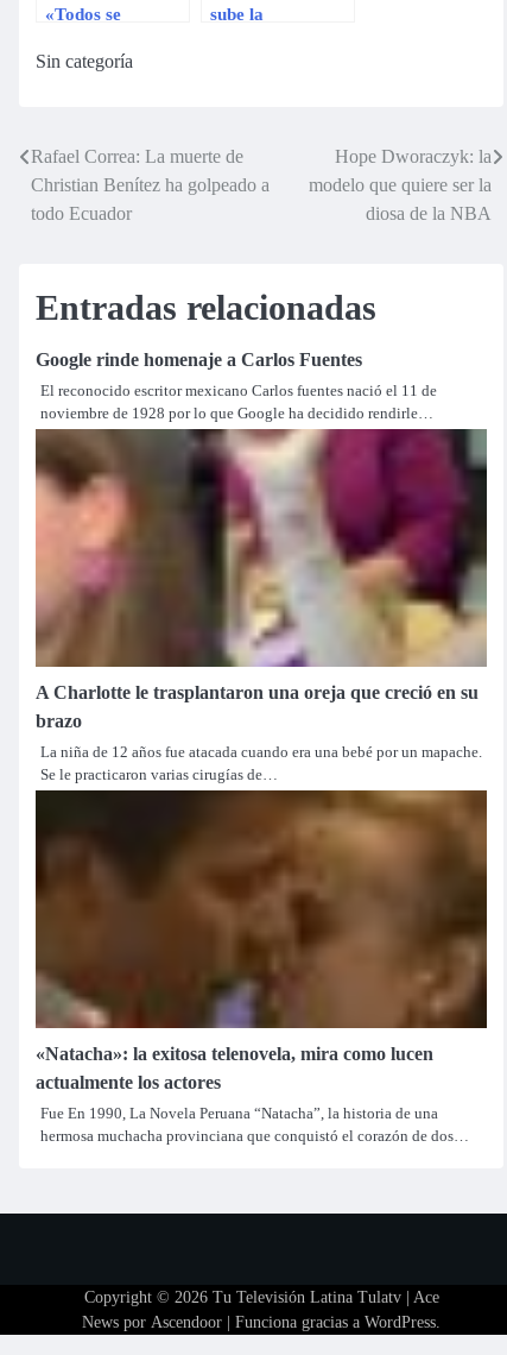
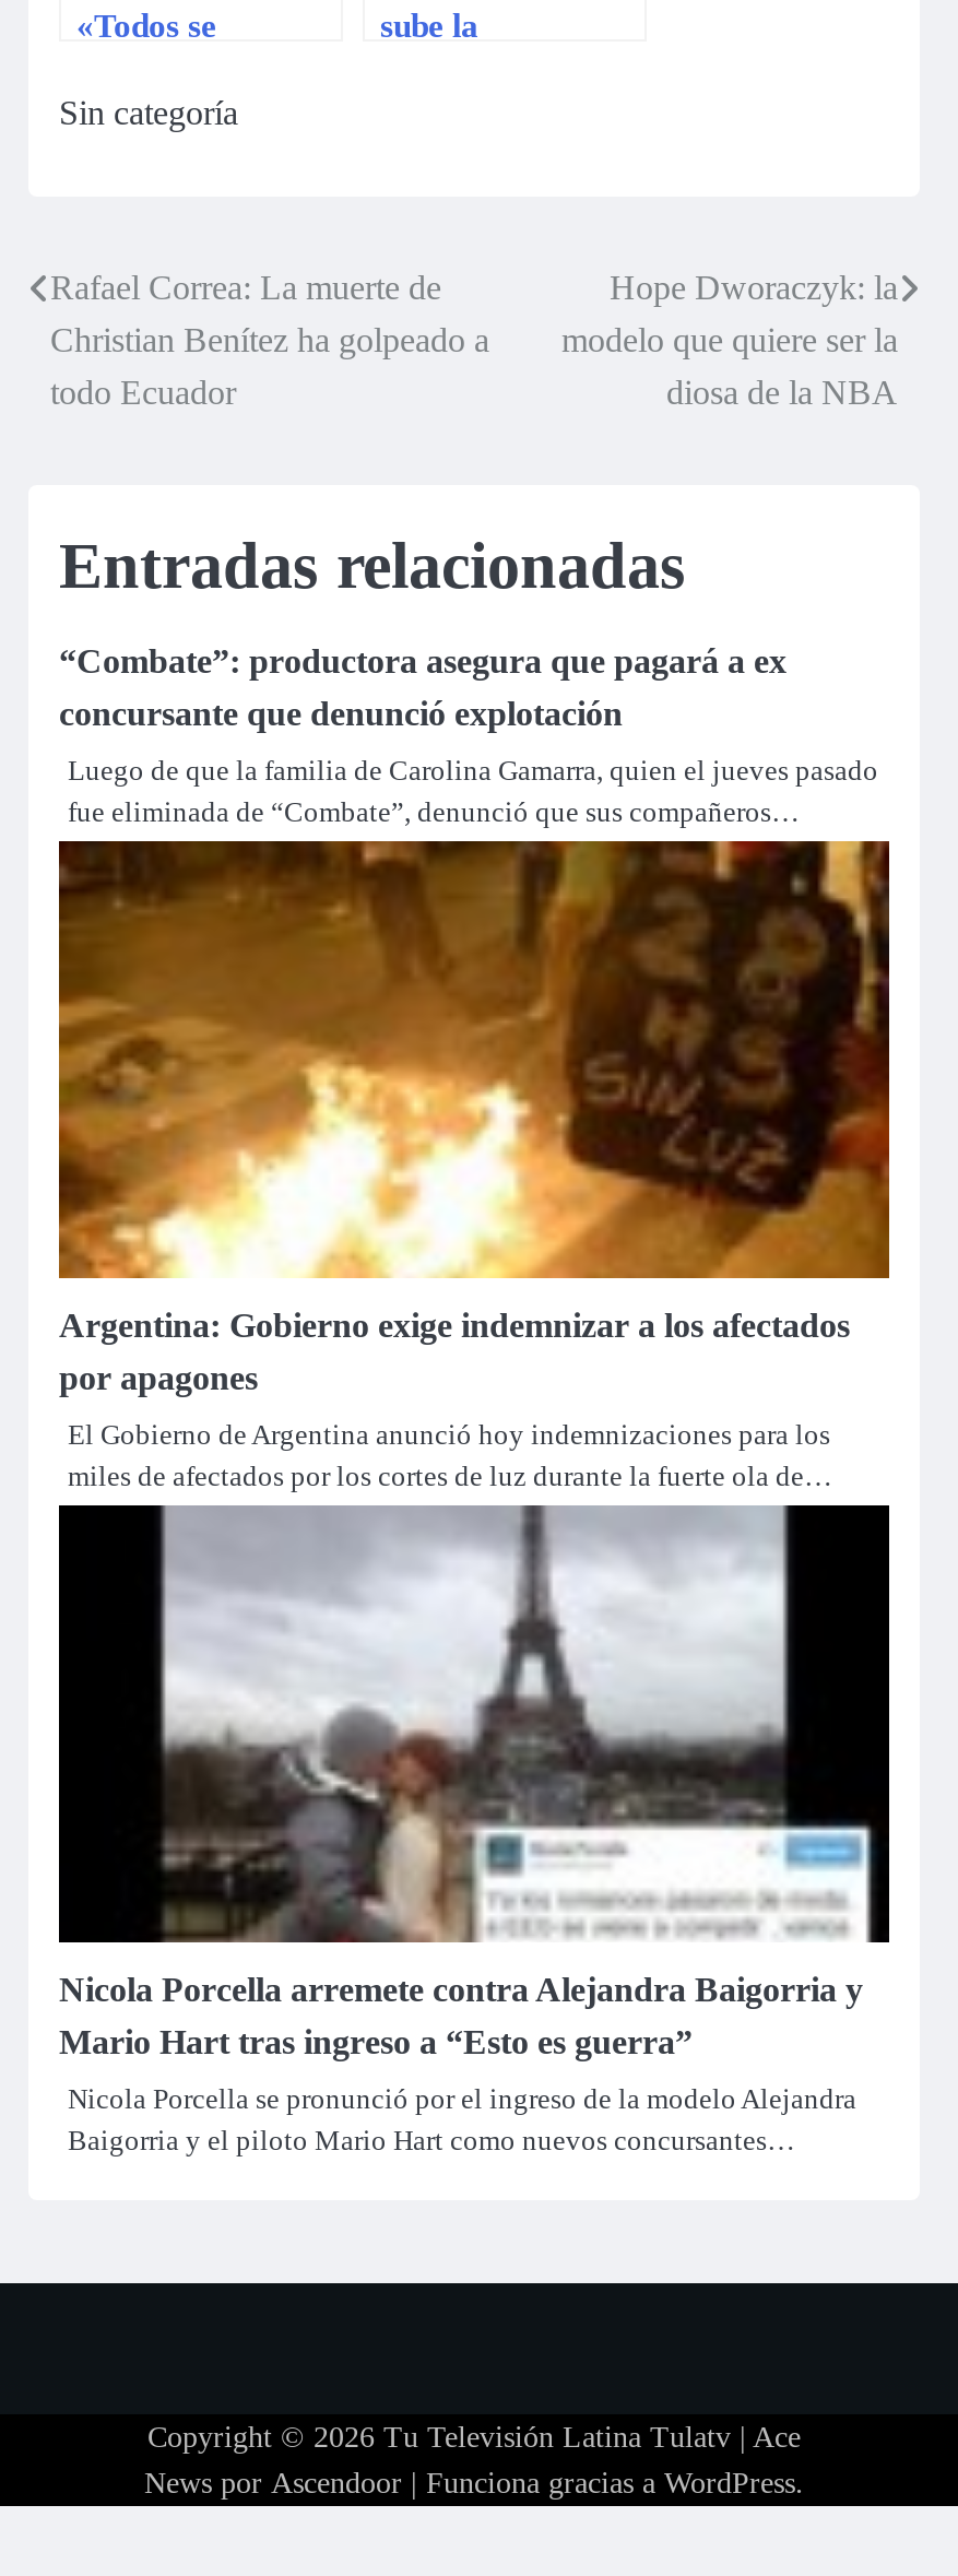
[36,350,362,370] Google rinde homenaje a Carlos Fuentes -> [59,643,786,732] “Combate”: productora asegura que pagará a ex | concursante que denunció explotación
[40,382,437,422] El reconocido escritor mexicano Carlos fuentes nació el 11 de | noviembre de 1928 por lo que Google ha decidido rendirle… -> [68,754,878,828] Luego de que la familia de Carolina Gamarra, quien el jueves pasado | fue eliminada de “Combate”, denunció que sus compañeros…
[36,437,487,731] [image] | A Charlotte le trasplantaron una oreja que creció en su | brazo -> [57,839,891,1396] [image] | Argentina: Gobierno exige indemnizar a los afectados | por apagones
[40,743,482,783] La niña de 12 años fue atacada cuando era una bebé por un mapache. | Se le practicaron varias cirugías de… -> [68,1418,832,1493] El Gobierno de Argentina anunció hoy indemnizaciones para los | miles de afectados por los cortes de luz durante la fuerte ola de…
[34,789,488,1092] [image] | «Natacha»: la exitosa telenovela, mira como lucen | actualmente los actores -> [57,1503,891,2061] [image] | Nicola Porcella arremete contra Alejandra Baigorria y | Mario Hart tras ingreso a “Esto es guerra”
[40,1104,469,1145] Fue En 1990, La Novela Peruana “Natacha”, la historia de una | hermosa muchacha provinciana que conquistó el corazón de dos… -> [68,2082,856,2157] Nicola Porcella se pronunció por el ingreso de la modelo Alejandra | Baigorria y el piloto Mario Hart como nuevos concursantes…

